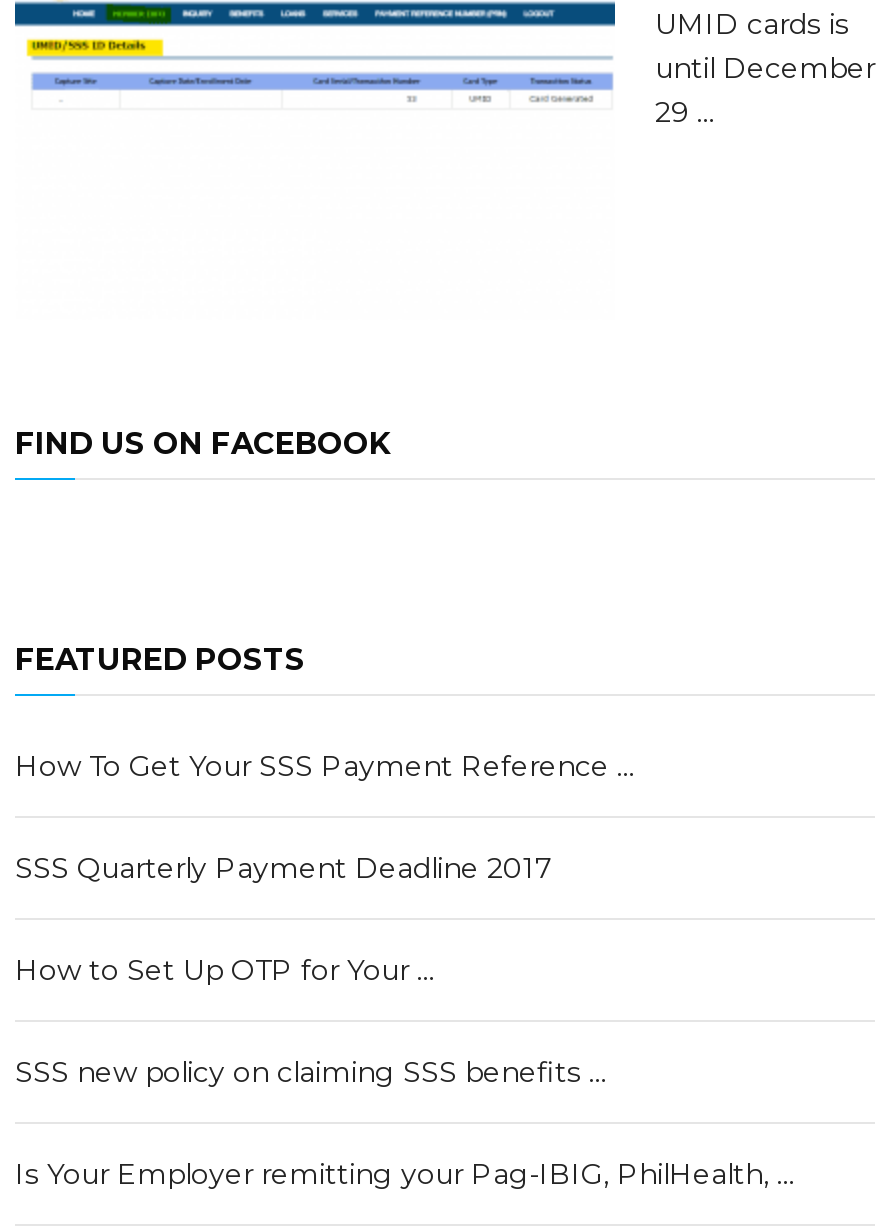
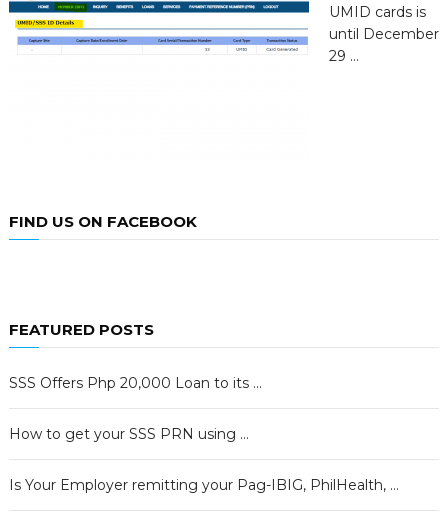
[15,748,635,1090] How To Get Your SSS Payment Reference … | SSS Quarterly Payment Deadline 2017 | How to Set Up OTP for Your … | SSS new policy on claiming SSS benefits … -> [9,374,262,443] SSS Offers Php 20,000 Loan to its … | How to get your SSS PRN using …

